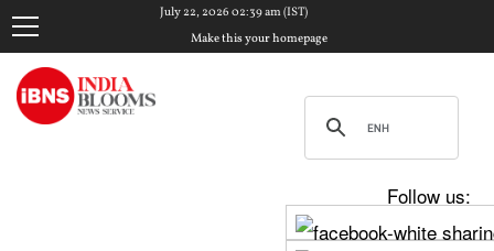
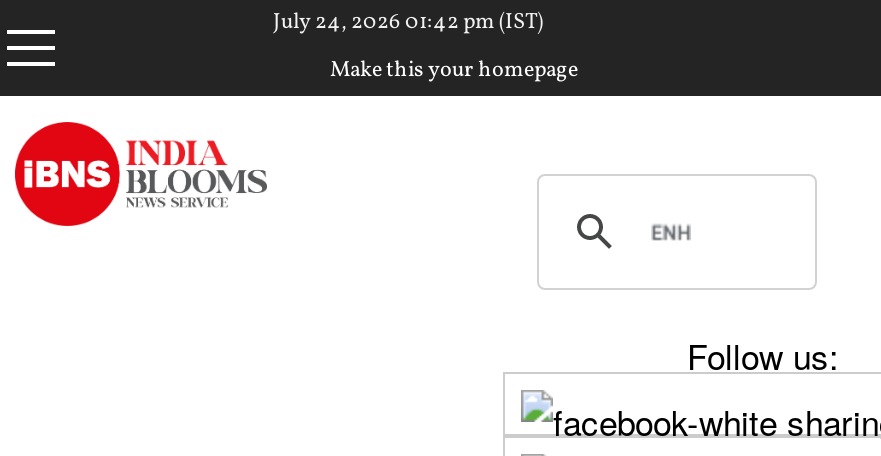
[159,4,307,21] July 22, 2026 02:39 am (IST) -> [273,8,543,38] July 24, 2026 01:42 pm (IST)

